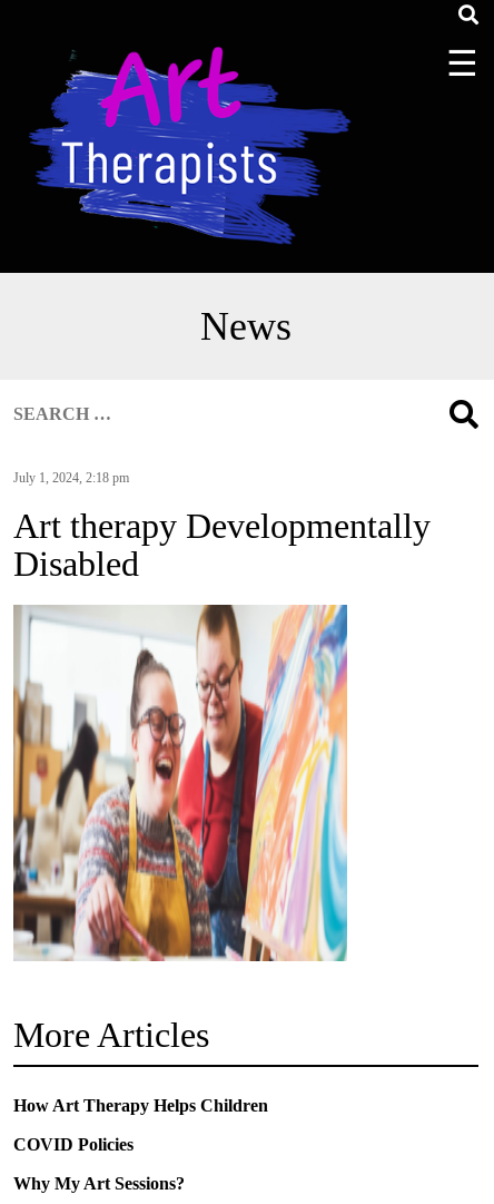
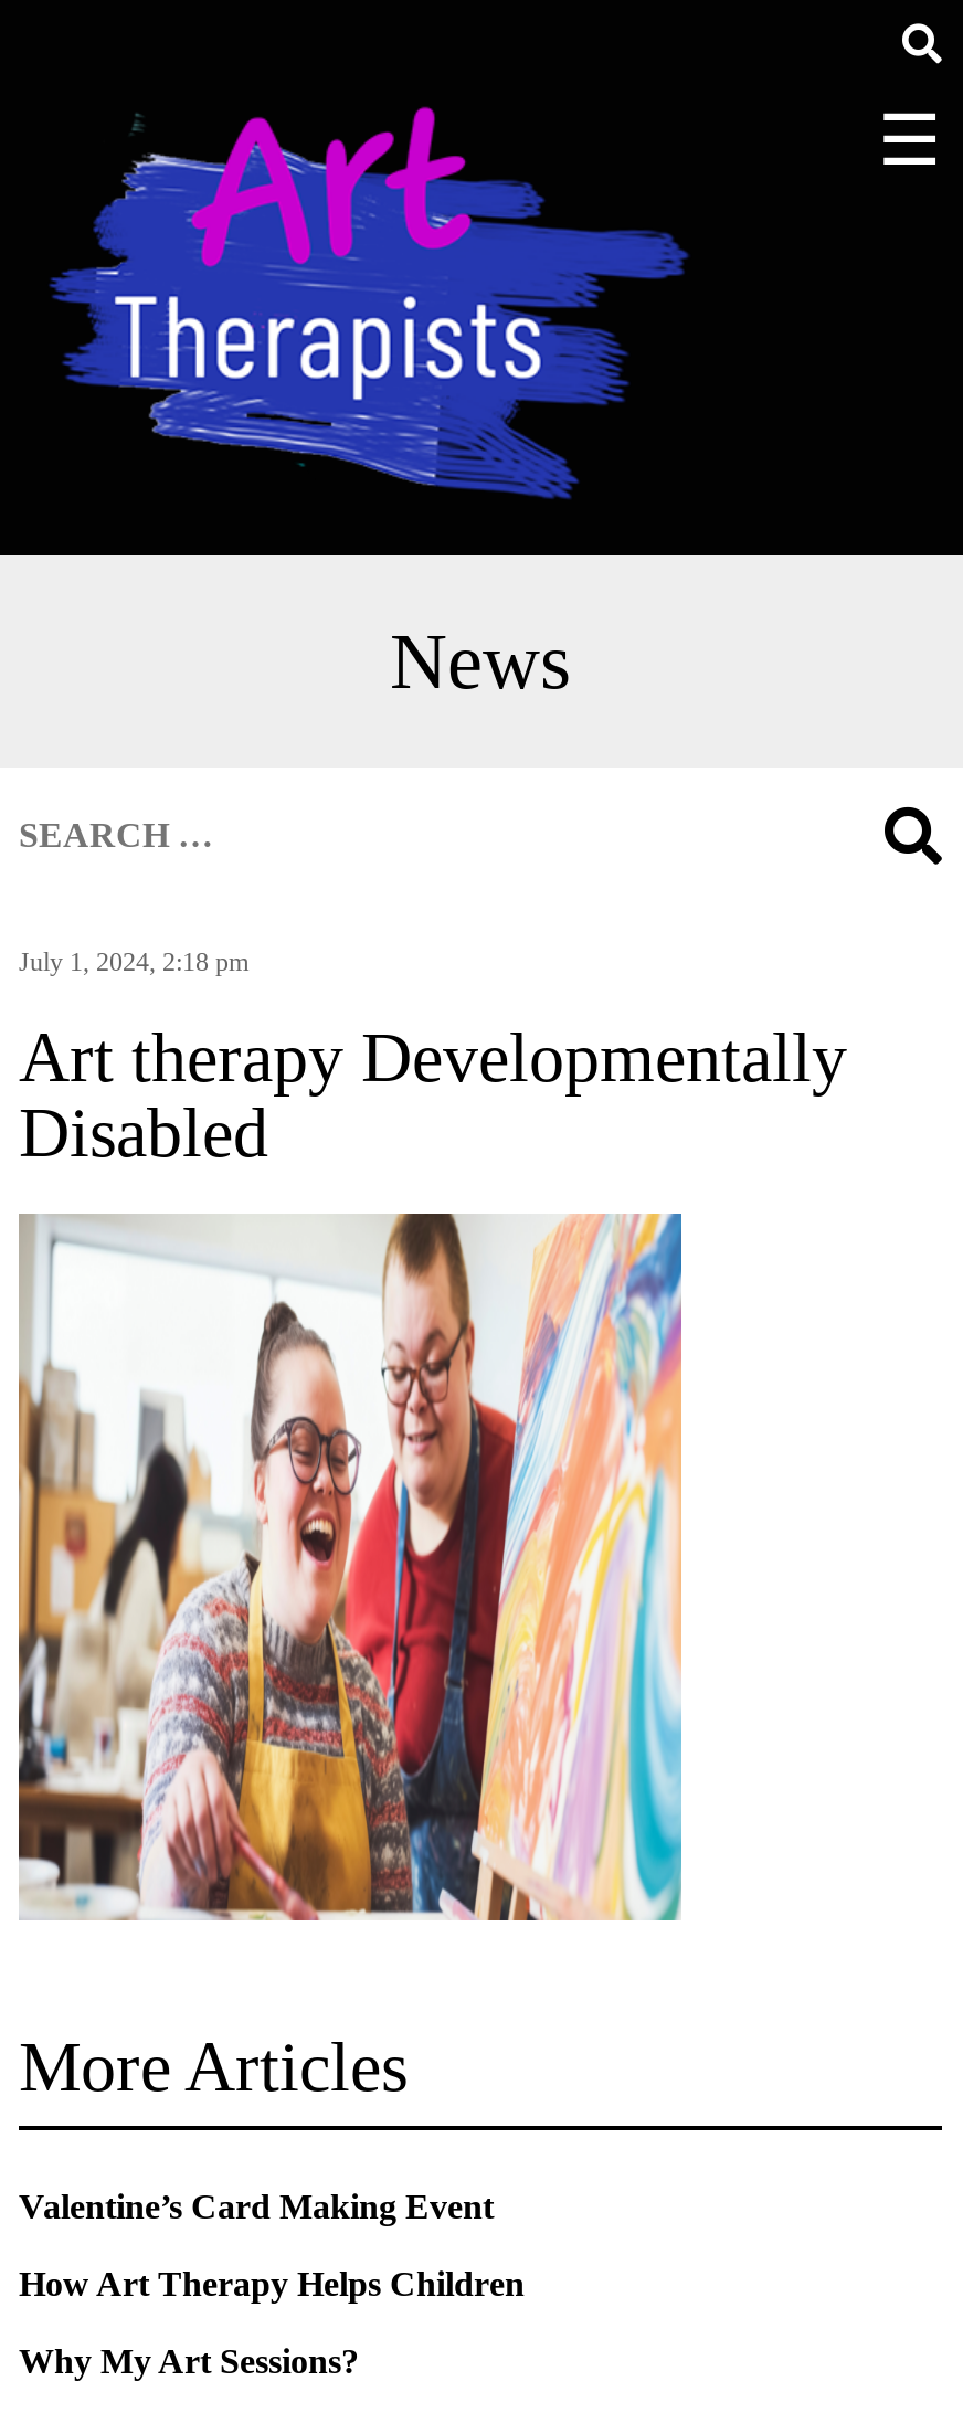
none -> [19,2188,494,2226] Valentine’s Card Making Event
moved [13,1096,268,1115] -> [19,2265,525,2303]: How Art Therapy Helps Children
[13,1135,134,1154] COVID Policies -> none

